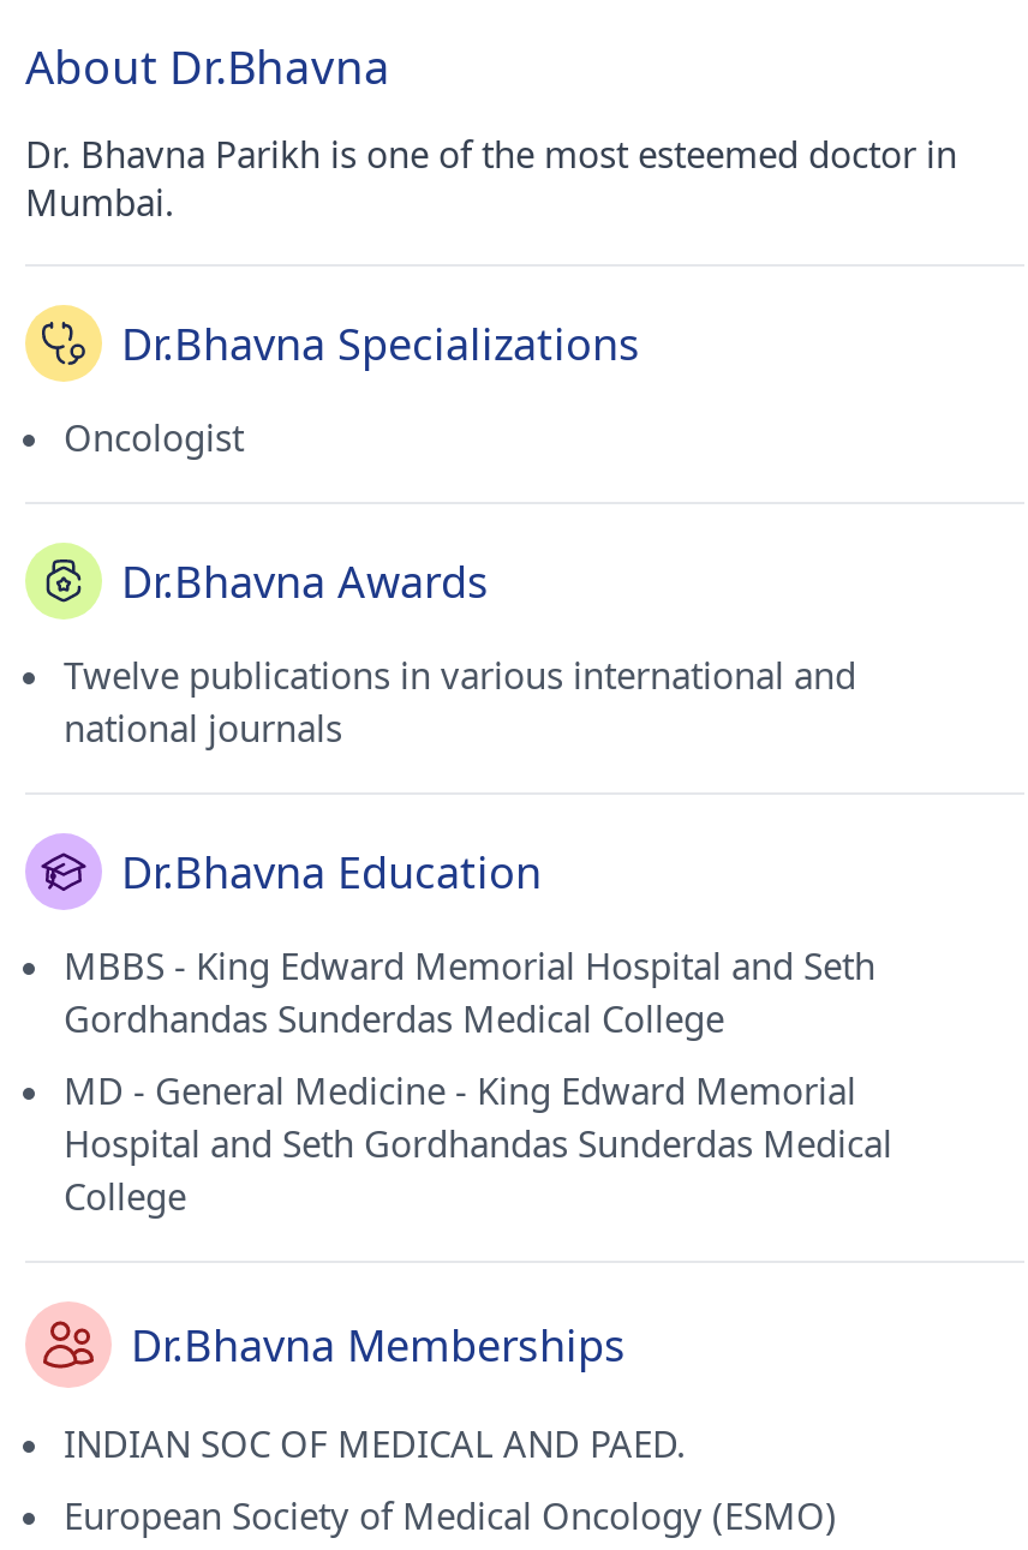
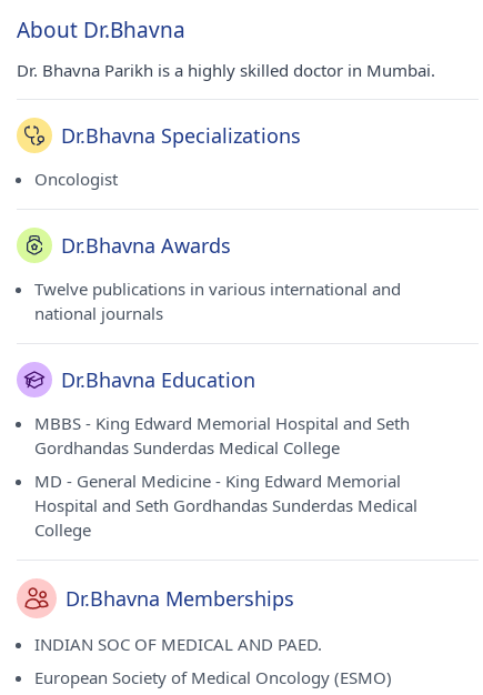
[25,130,957,226] Dr. Bhavna Parikh is one of the most esteemed doctor in | Mumbai. -> [17,59,435,81] Dr. Bhavna Parikh is a highly skilled doctor in Mumbai.

